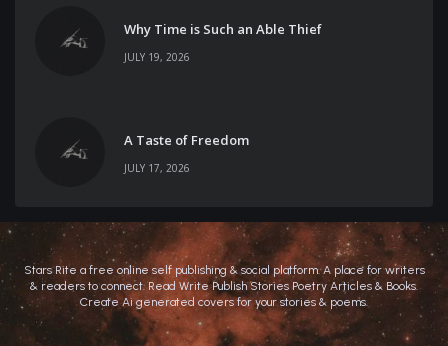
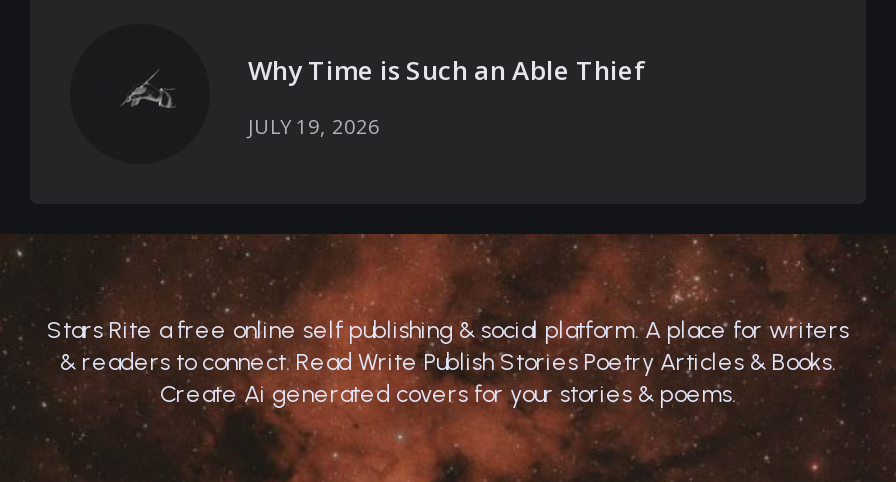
[124,131,249,175] A Taste of Freedom | JULY 17, 2026 -> none

